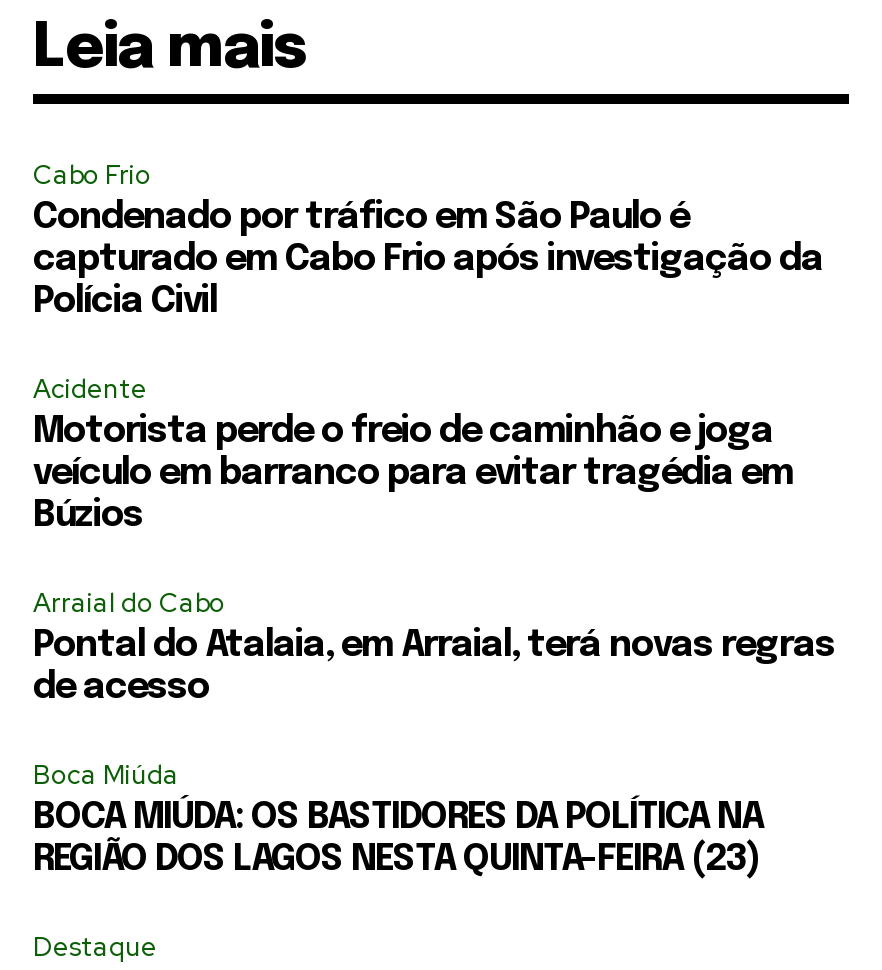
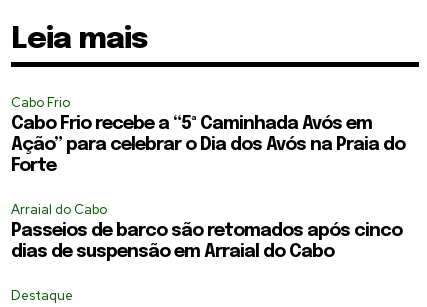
[33,200,823,534] Condenado por tráfico em São Paulo é | capturado em Cabo Frio após investigação da | Polícia Civil | Acidente | Motorista perde o freio de caminhão e joga | veículo em barranco para evitar tragédia em | Búzios -> [11,115,405,175] Cabo Frio recebe a “5ª Caminhada Avós em | Ação” para celebrar o Dia dos Avós na Praia do | Forte
[33,628,835,878] Pontal do Atalaia, em Arraial, terá novas regras | de acesso | Boca Miúda | BOCA MIÚDA: OS BASTIDORES DA POLÍTICA NA | REGIÃO DOS LAGOS NESTA QUINTA-FEIRA (23) -> [11,222,402,261] Passeios de barco são retomados após cinco | dias de suspensão em Arraial do Cabo

